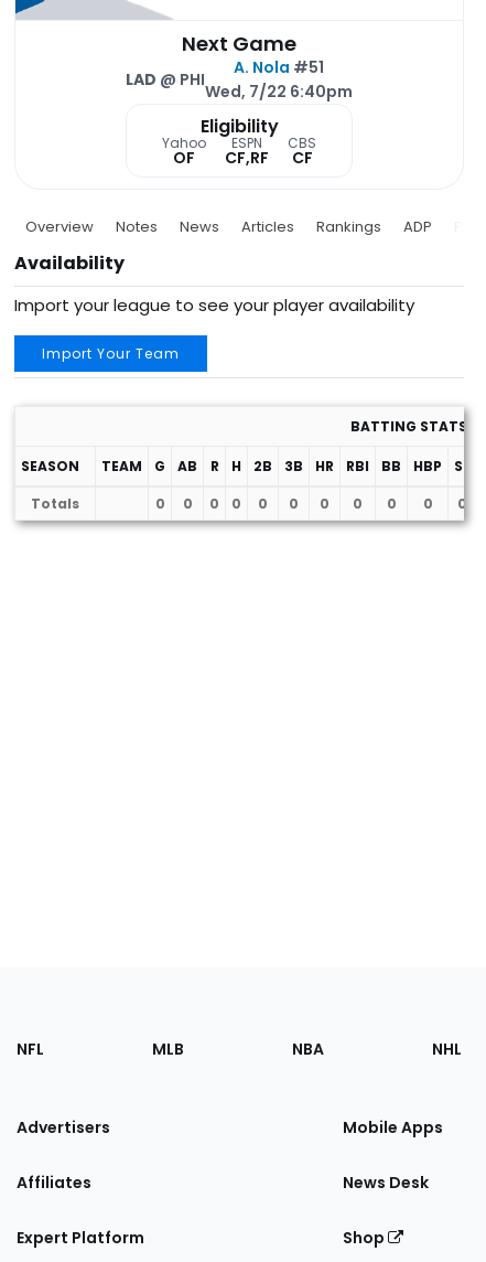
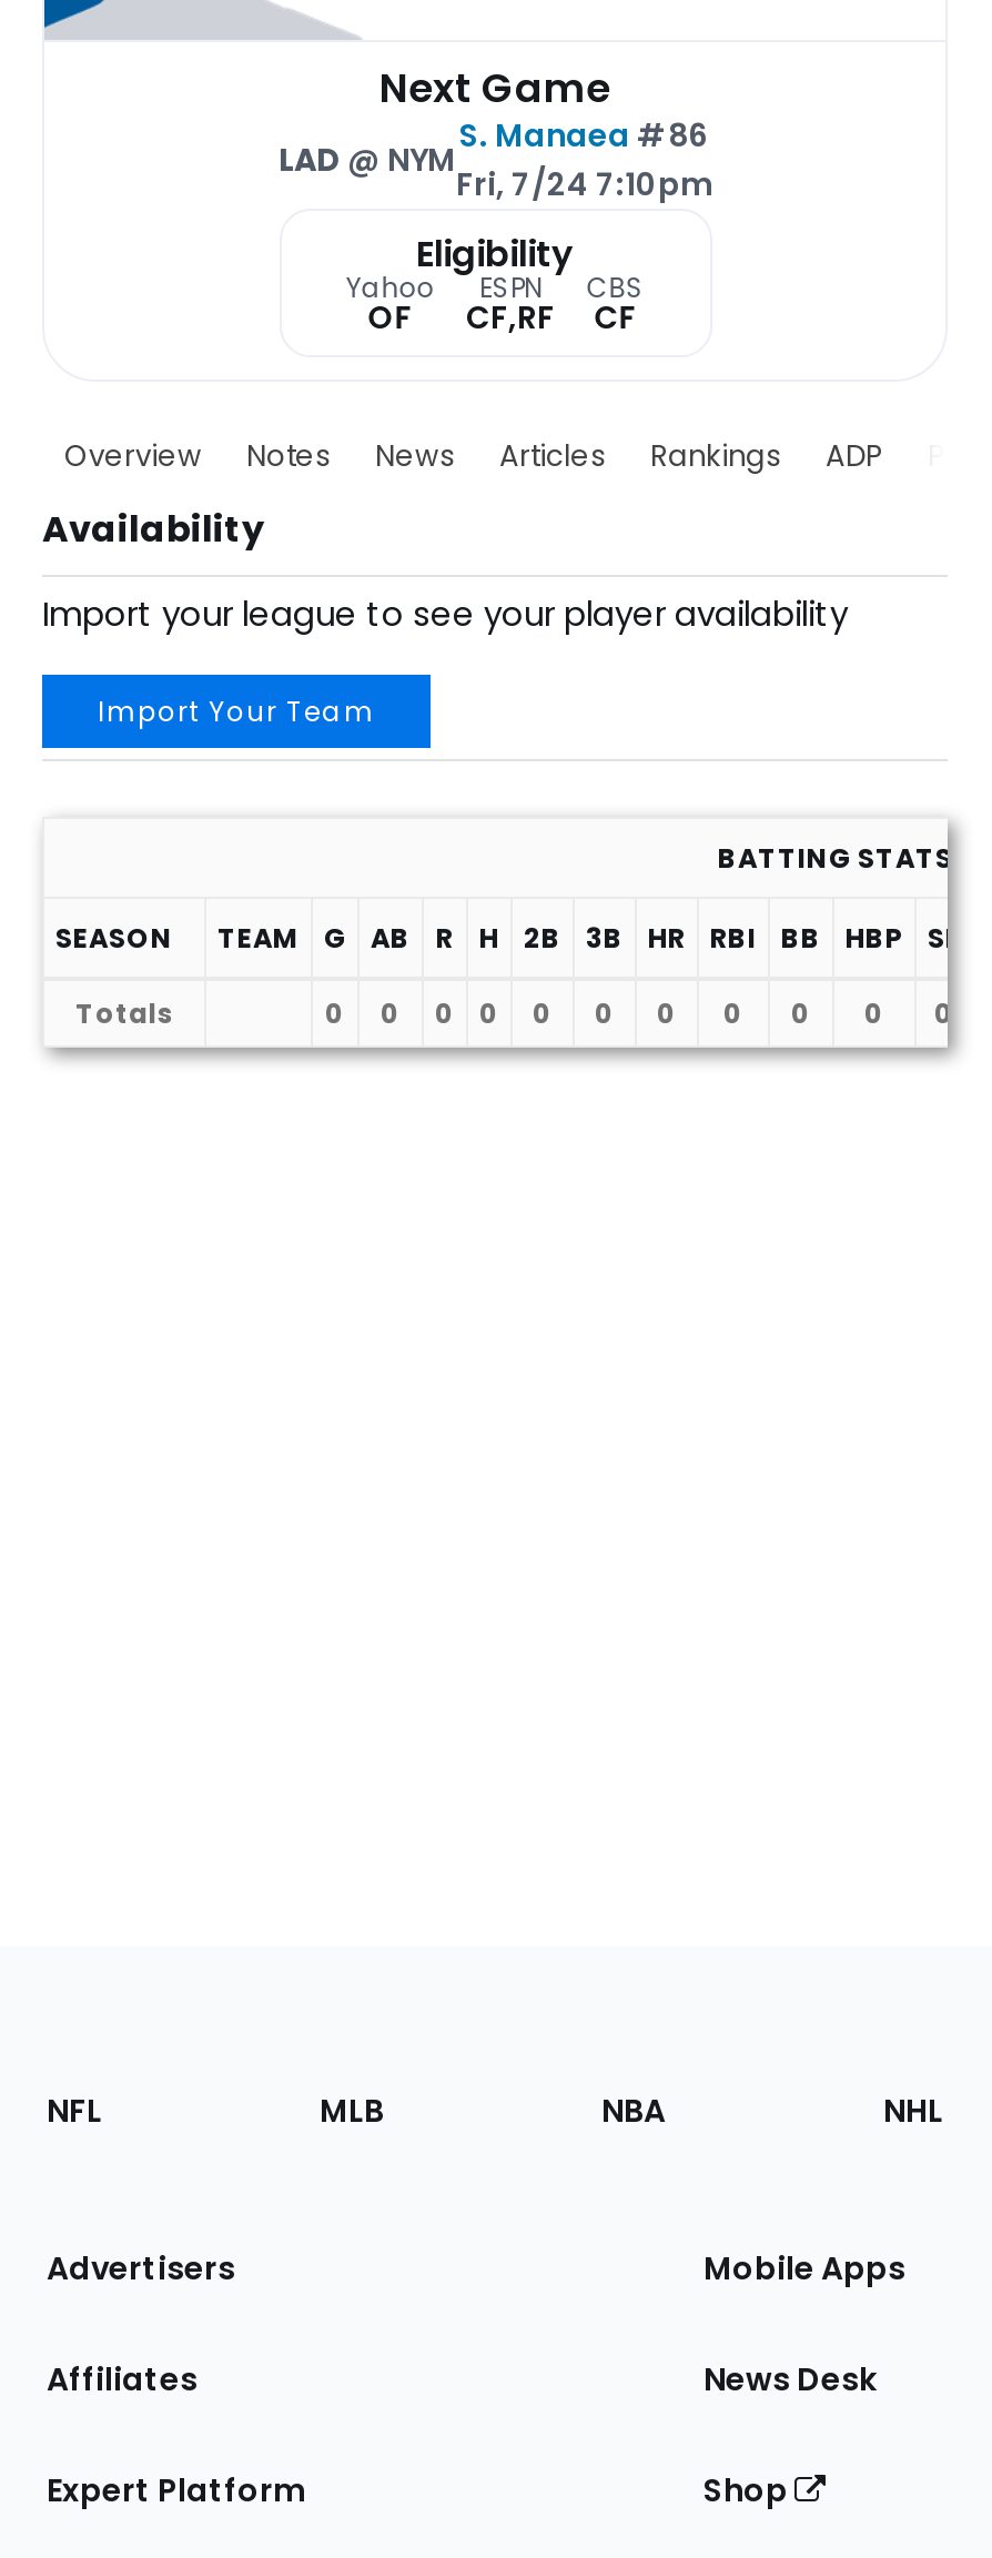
[205,57,353,103] A. Nola #51 | Wed, 7/22 6:40pm -> [456,114,711,207] S. Manaea #86 | Fri, 7/24 7:10pm
[126,69,205,91] LAD @ PHI -> [279,138,456,183] LAD @ NYM

